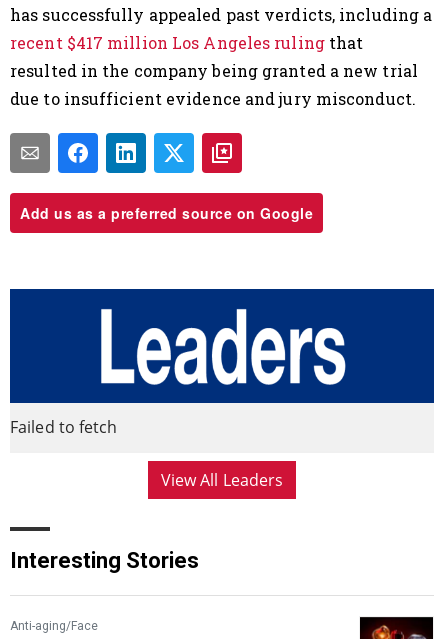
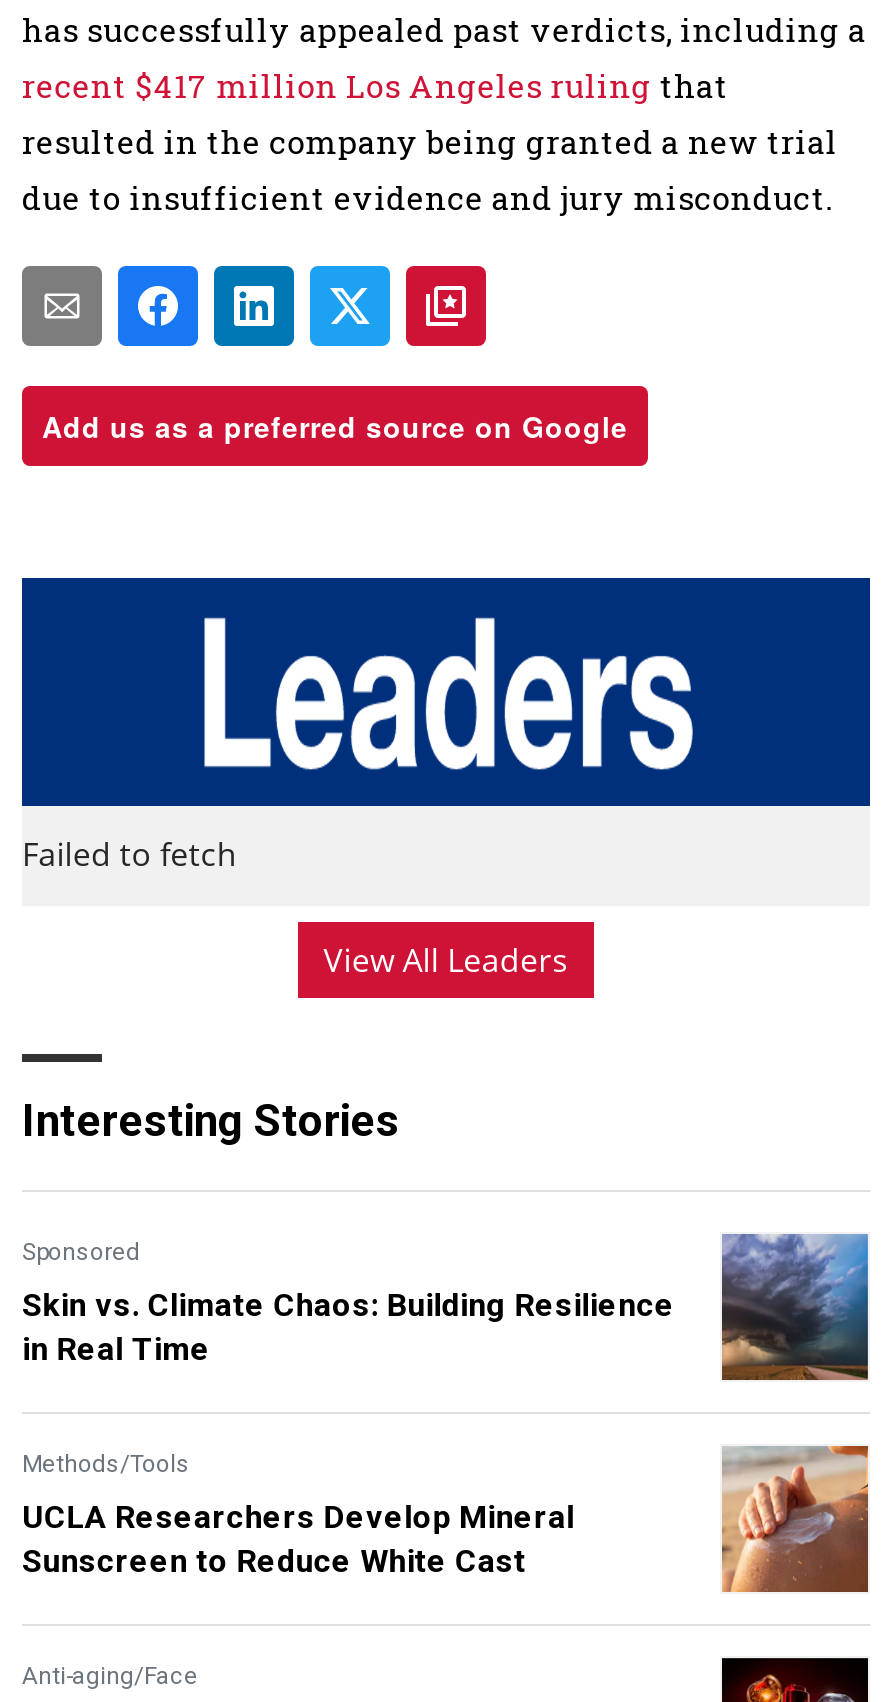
none -> [22,1234,870,1580] [image] | Sponsored | Skin vs. Climate Chaos: Building Resilience | in Real Time | Methods/Tools | UCLA Researchers Develop Mineral | Sunscreen to Reduce White Cast
none -> [720,1444,870,1594] [image]

